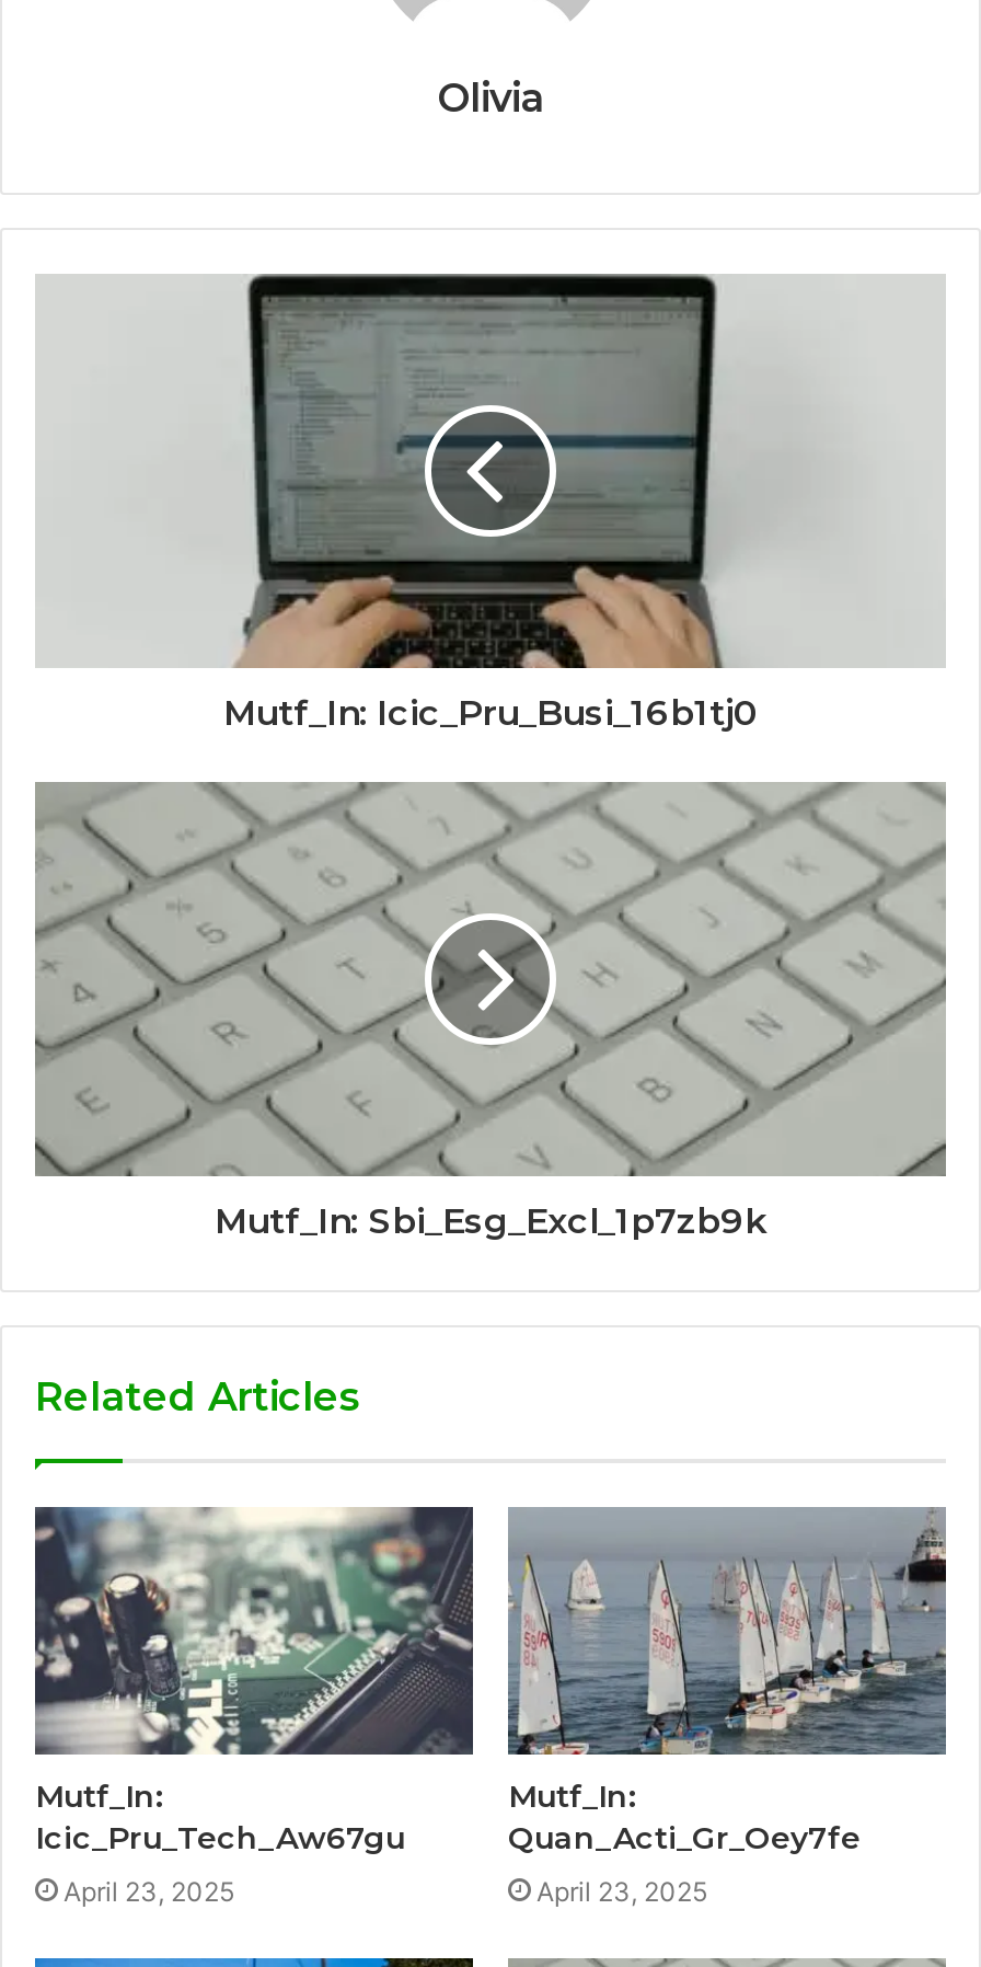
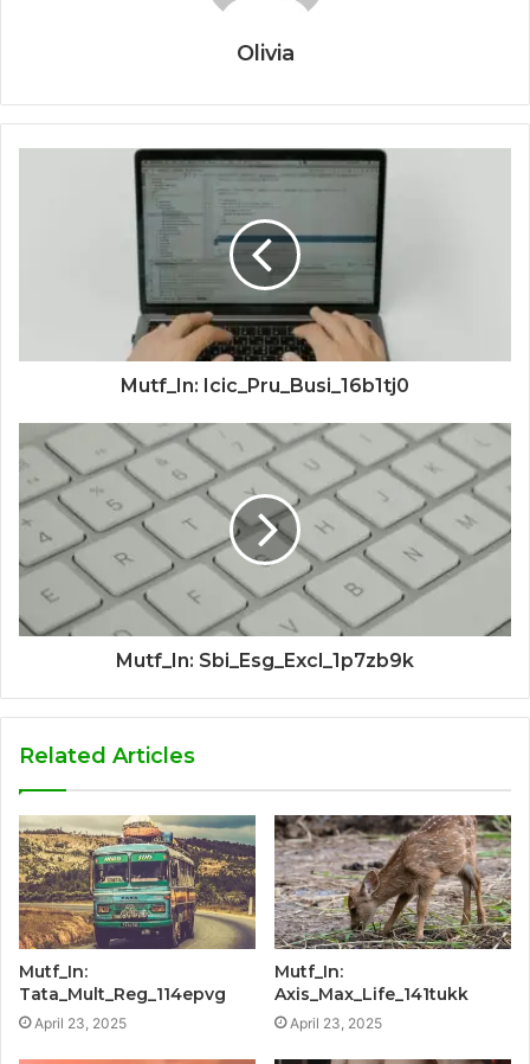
[33,1505,475,1858] [image] | Icic_Pru_Tech_Aw67gu -> [18,814,257,1005] [image] | Tata_Mult_Reg_114epvg
[508,1507,946,1858] [image] | Quan_Acti_Gr_Oey7fe -> [274,815,511,1005] [image] | Axis_Max_Life_141tukk

